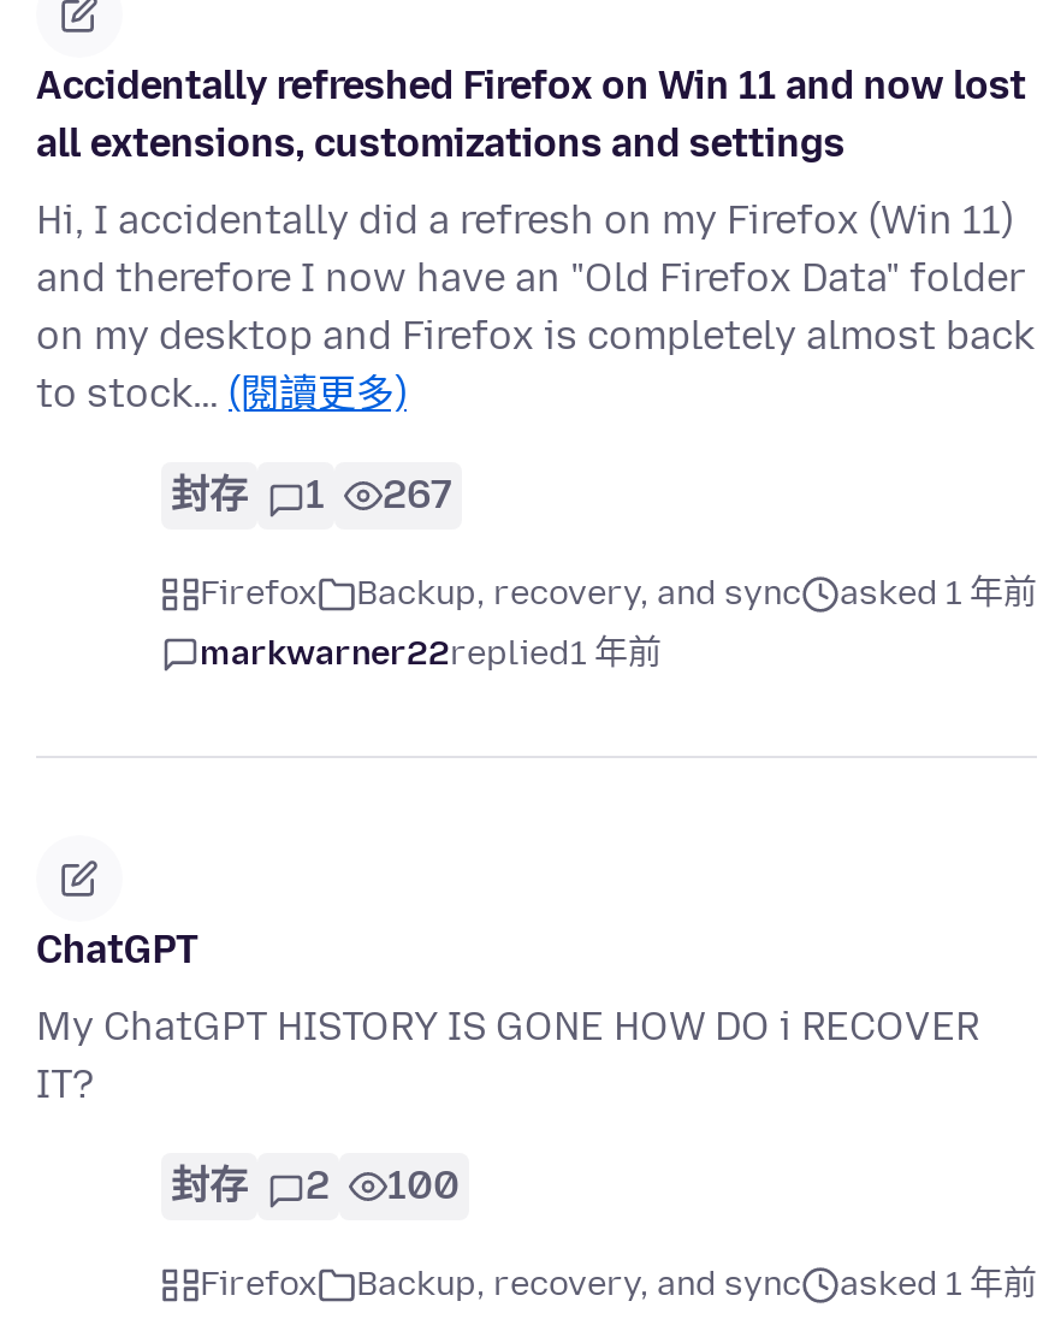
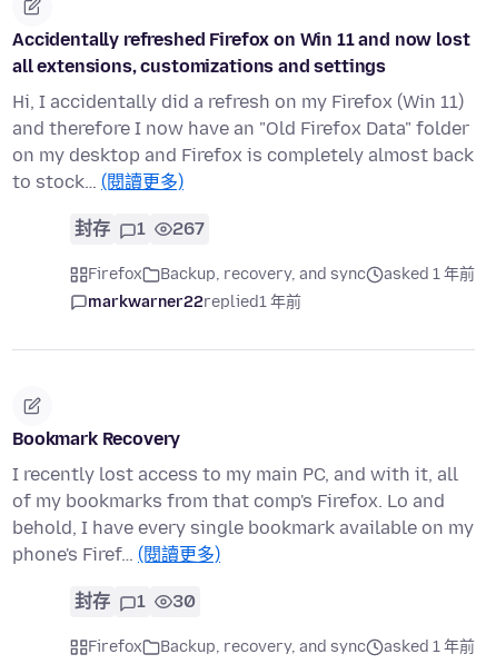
[36,928,197,974] ChatGPT -> [12,429,180,450] Bookmark Recovery
[36,1005,979,1108] My ChatGPT HISTORY IS GONE HOW DO i RECOVER | IT? -> [12,464,474,566] I recently lost access to my main PC, and with it, all | of my bookmarks from that comp's Firefox. Lo and | behold, I have every single bookmark available on my | phone's Firef… (閱讀更多)
[306,1164,330,1209] 2 -> [137,591,146,612] 1
[387,1164,460,1209] 100 -> [172,591,196,612] 30

